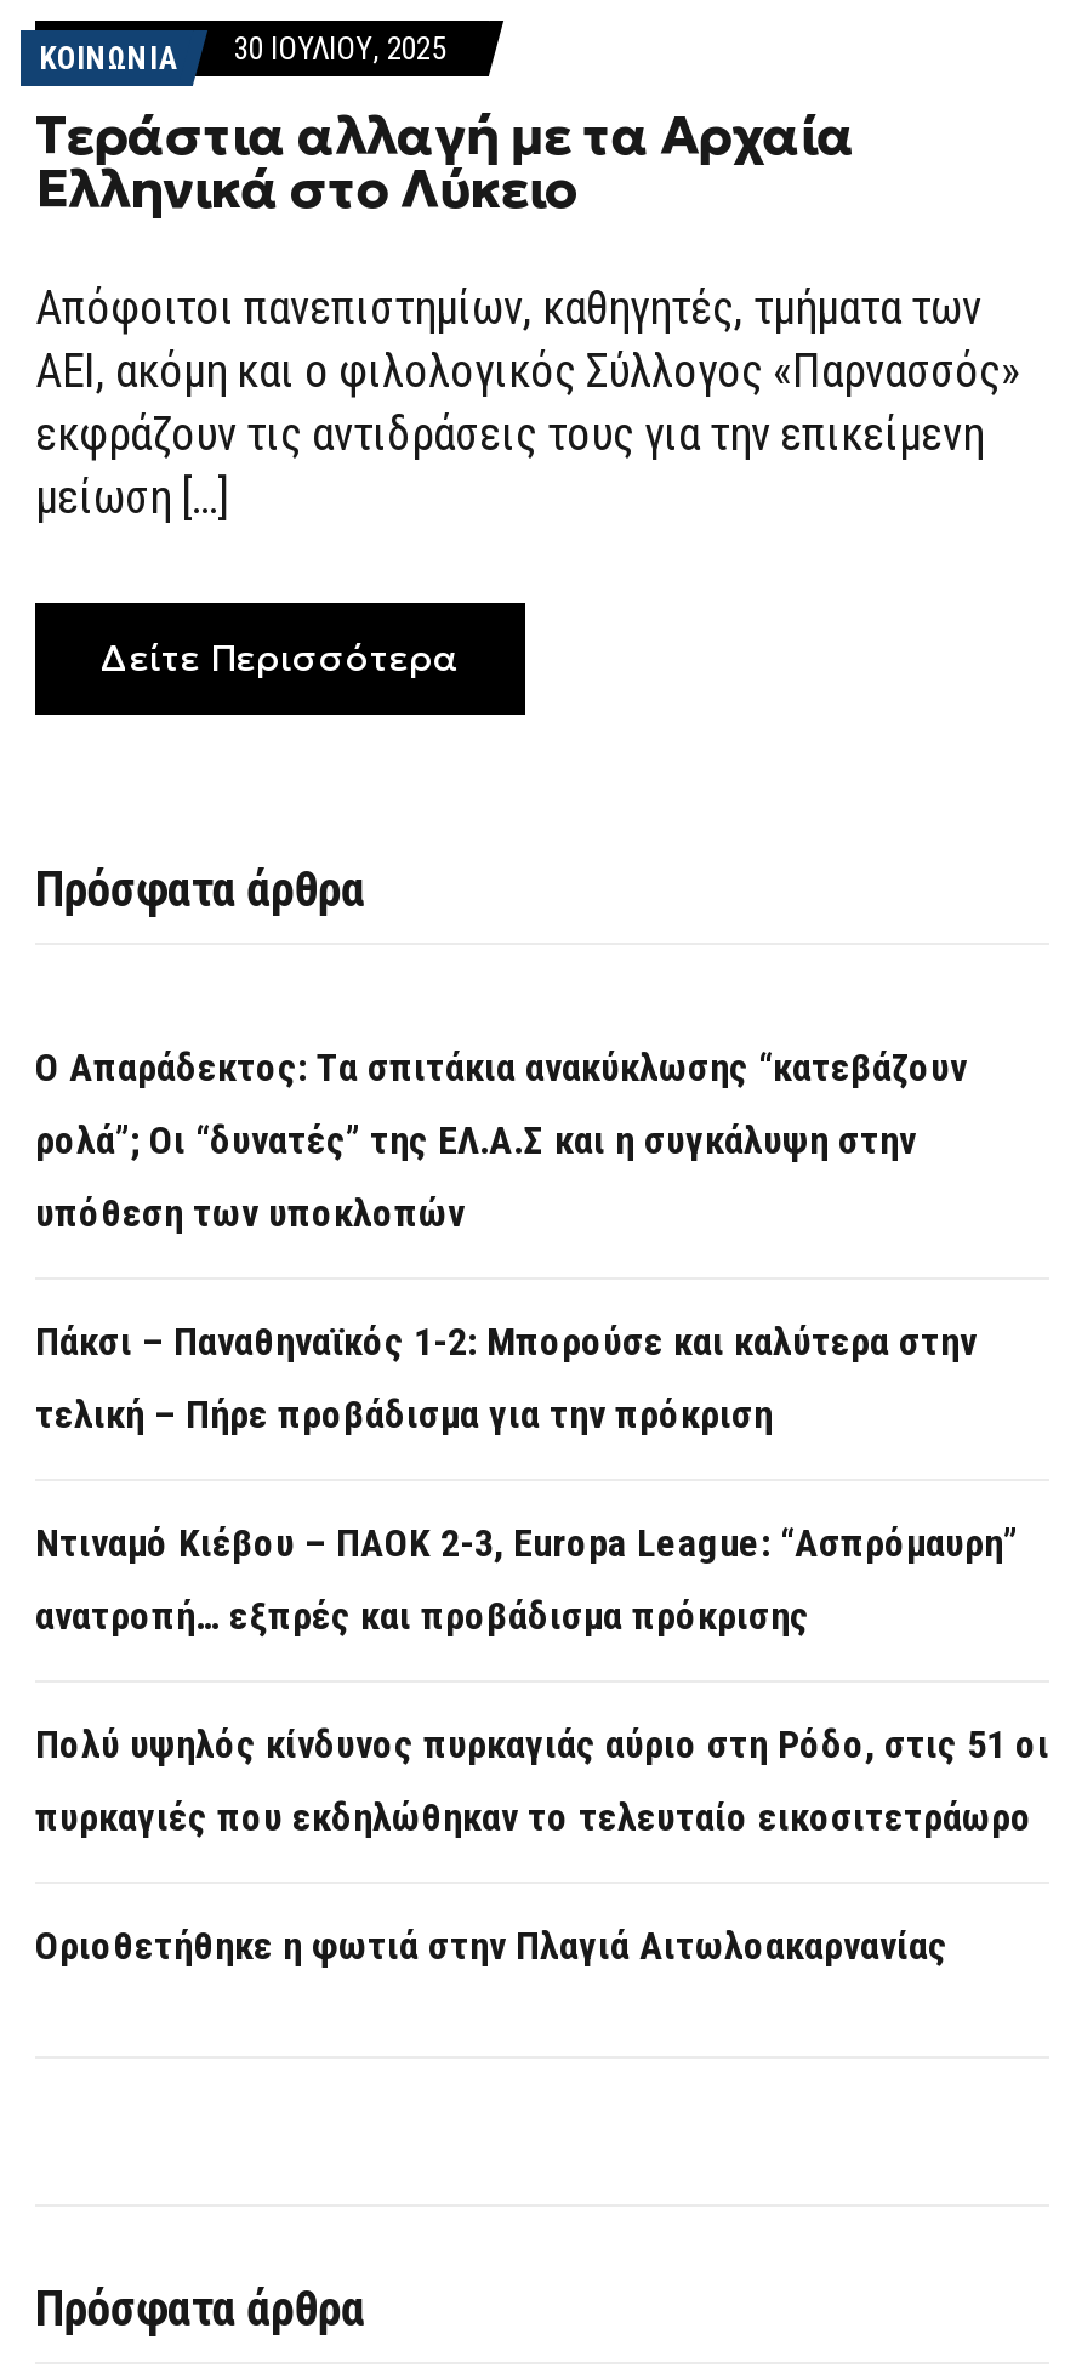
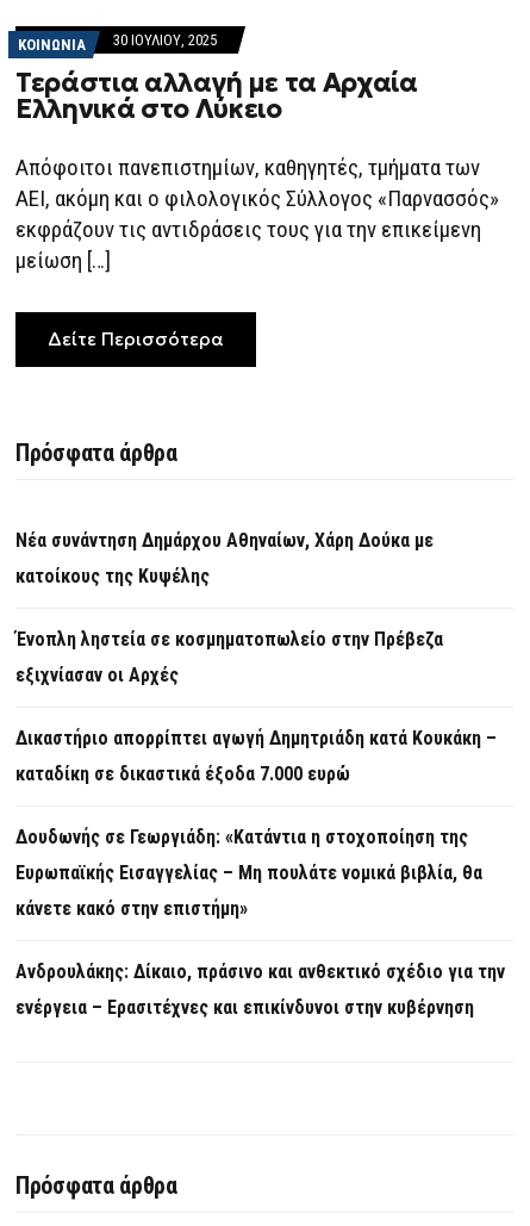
[35,1045,1049,1969] Ο Απαράδεκτος: Τα σπιτάκια ανακύκλωσης “κατεβάζουν | ρολά”; Οι “δυνατές” της ΕΛ.Α.Σ και η συγκάλυψη στην | υπόθεση των υποκλοπών | Πάκσι – Παναθηναϊκός 1-2: Μπορούσε και καλύτερα στην | τελική – Πήρε προβάδισμα για την πρόκριση | Ντιναμό Κιέβου – ΠΑΟΚ 2-3, Europa League: “Ασπρόμαυρη” | ανατροπή… εξπρές και προβάδισμα πρόκρισης | Πολύ υψηλός κίνδυνος πυρκαγιάς αύριο στη Ρόδο, στις 51 οι | πυρκαγιές που εκδηλώθηκαν το τελευταίο εικοσιτετράωρο | Οριοθετήθηκε η φωτιά στην Πλαγιά Αιτωλοακαρνανίας -> [15,529,505,1019] Νέα συνάντηση Δημάρχου Αθηναίων, Χάρη Δούκα με | κατοίκους της Κυψέλης | Ένοπλη ληστεία σε κοσμηματοπωλείο στην Πρέβεζα | εξιχνίασαν οι Αρχές | Δικαστήριο απορρίπτει αγωγή Δημητριάδη κατά Κουκάκη – | καταδίκη σε δικαστικά έξοδα 7.000 ευρώ | Δουδωνής σε Γεωργιάδη: «Κατάντια η στοχοποίηση της | Ευρωπαϊκής Εισαγγελίας – Μη πουλάτε νομικά βιβλία, θα | κάνετε κακό στην επιστήμη» | Ανδρουλάκης: Δίκαιο, πράσινο και ανθεκτικό σχέδιο για την | ενέργεια – Ερασιτέχνες και επικίνδυνοι στην κυβέρνηση

